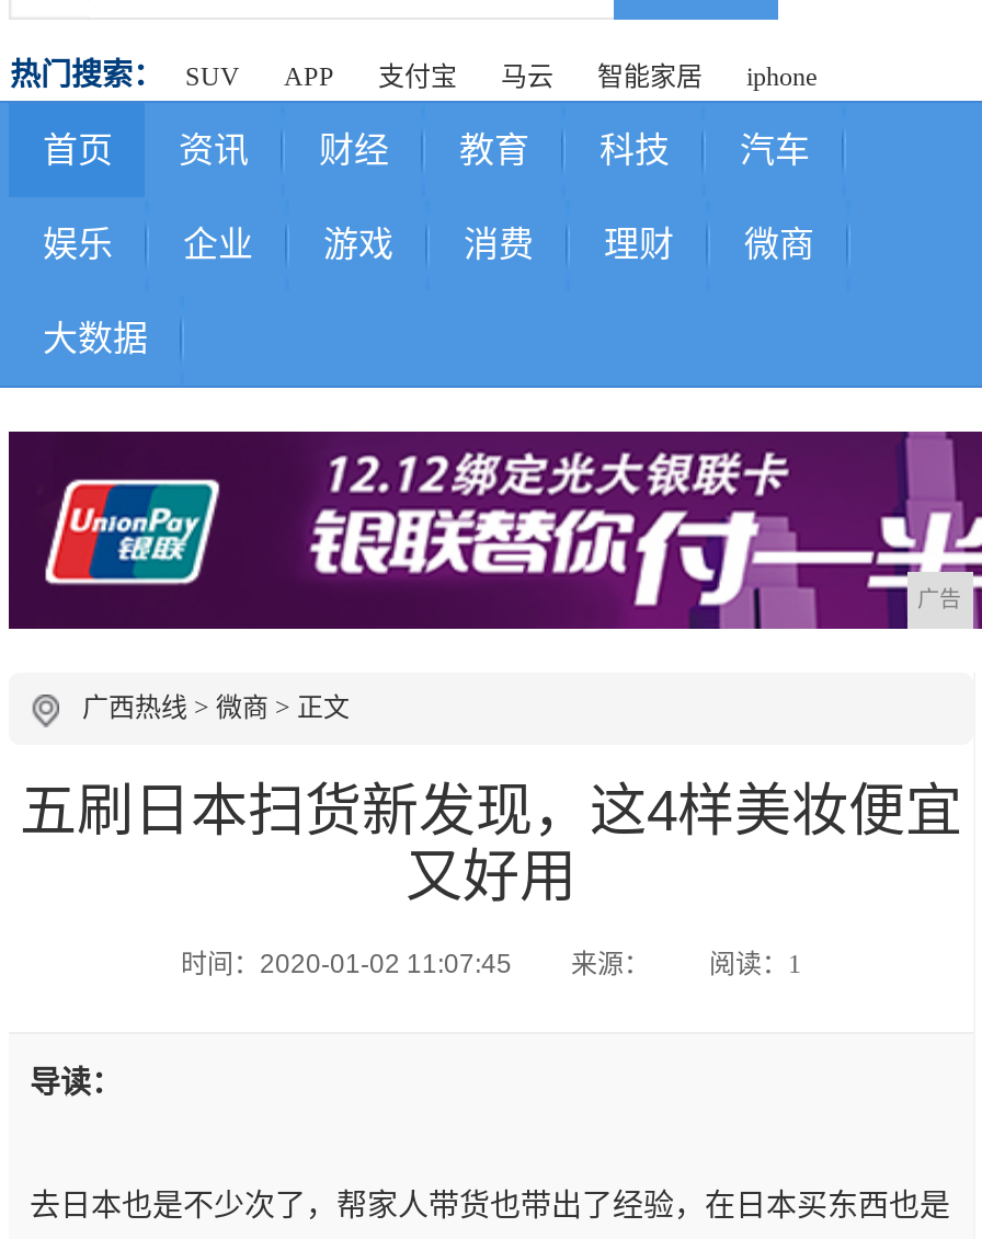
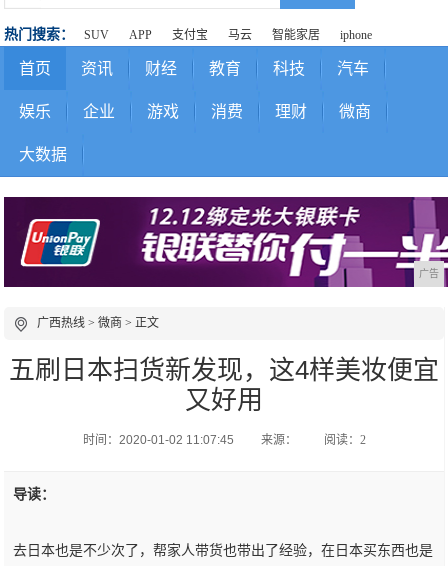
[181,949,801,979] 时间：2020-01-02 11:07:45 来源： 阅读：1 -> [82,433,365,447] 时间：2020-01-02 11:07:45 来源： 阅读：2

